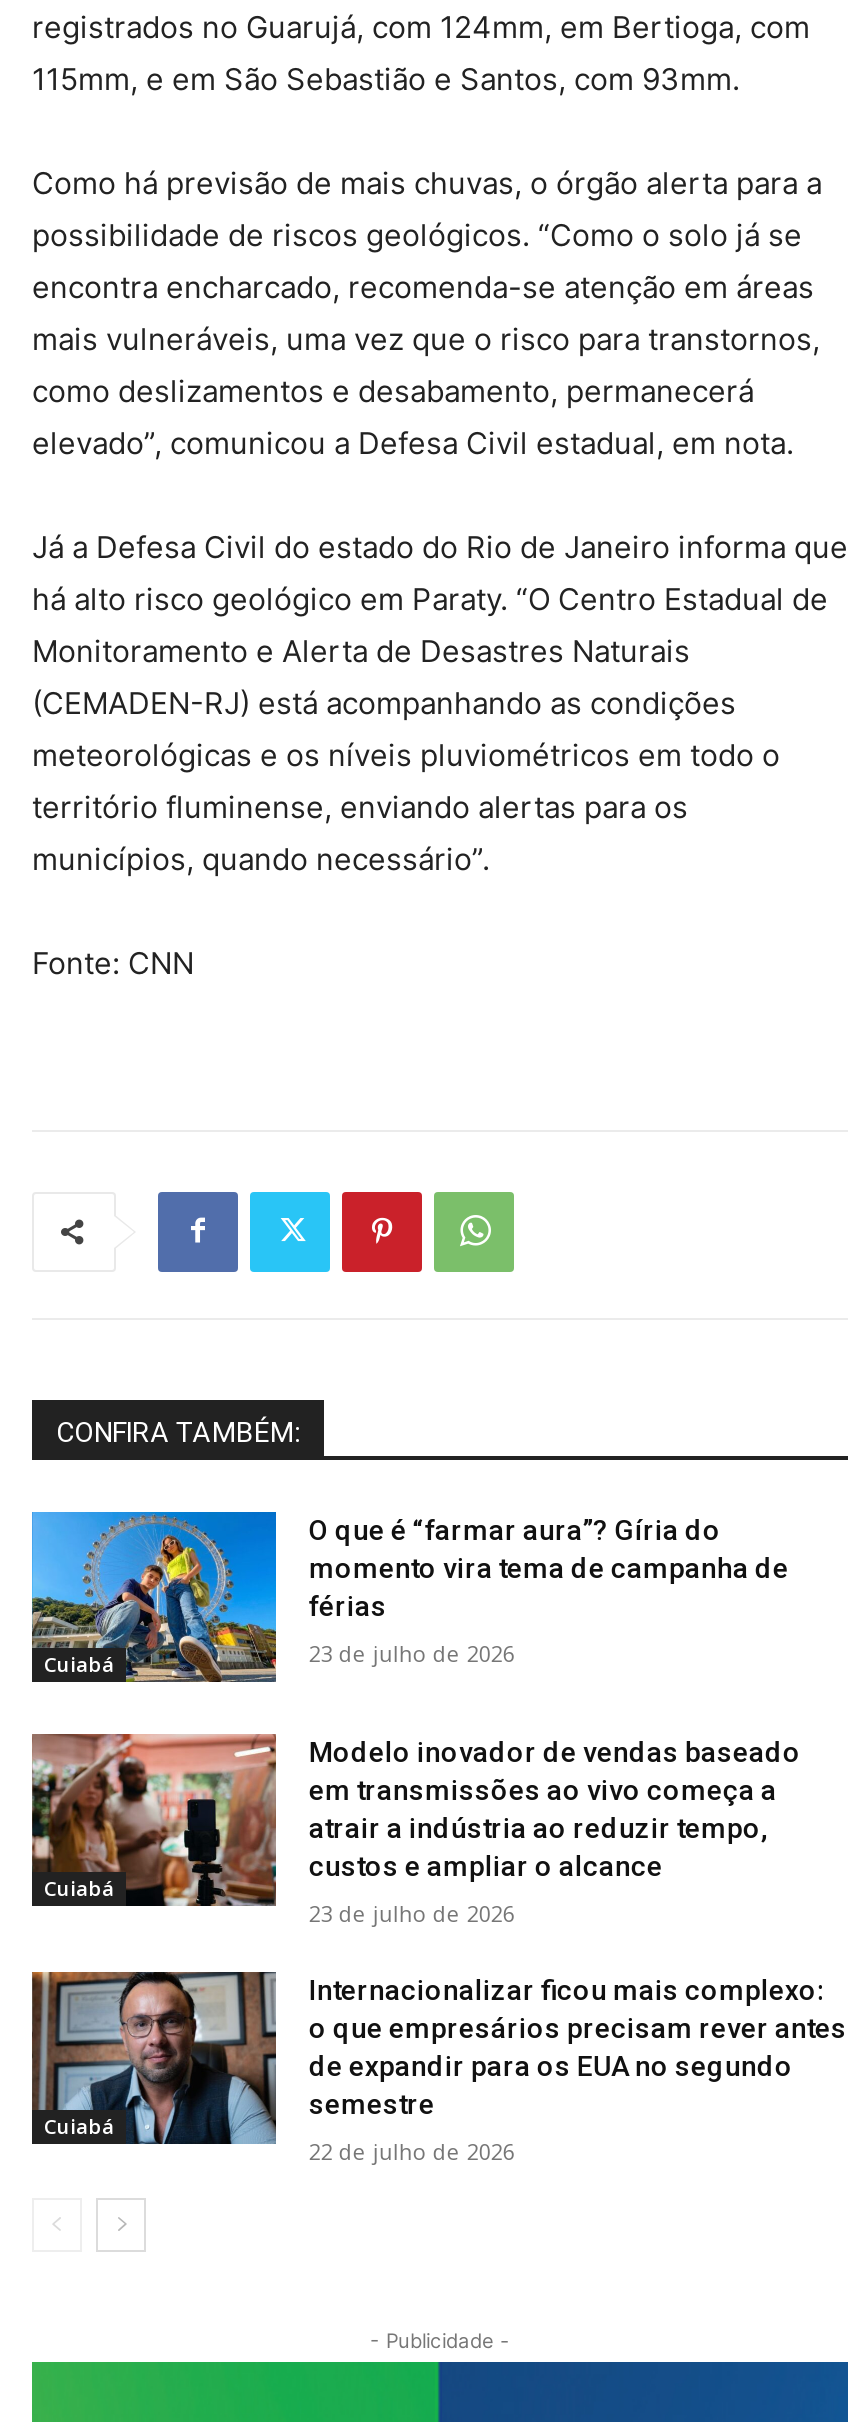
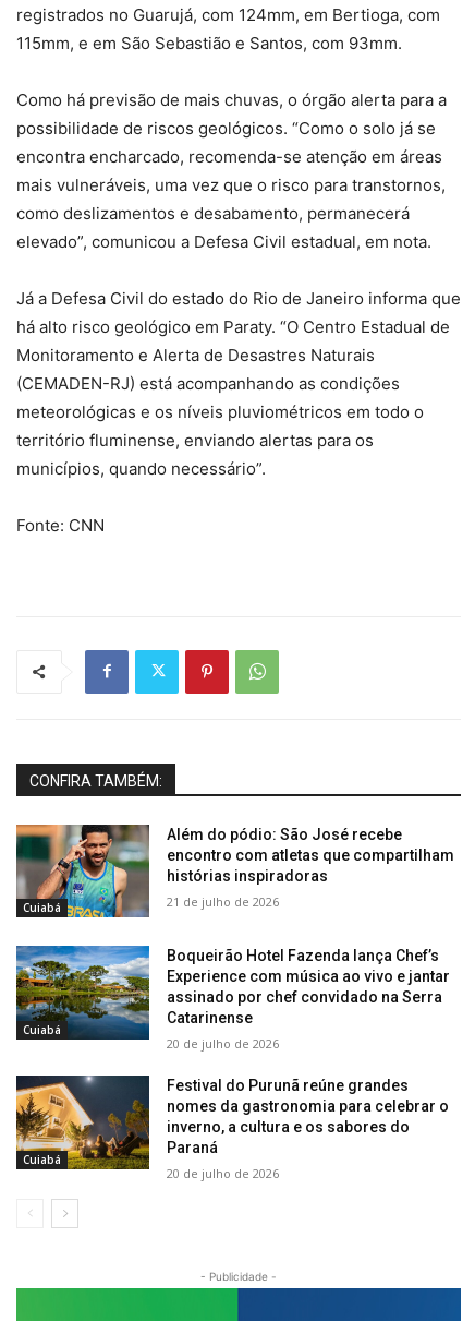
[30,1510,789,1684] [image] | O que é “farmar aura”? Gíria do | momento vira tema de campanha de | férias -> [15,824,455,918] [image] | Além do pódio: São José recebe | encontro com atletas que compartilham | histórias inspiradoras
[309,1638,515,1668] 23 de julho de 2026 -> [167,893,279,910] 21 de julho de 2026
[30,1732,801,1908] [image] | Modelo inovador de vendas baseado | em transmissões ao vivo começa a | atrair a indústria ao reduzir tempo, | custos e ampliar o alcance -> [15,945,450,1041] [image] | Boqueirão Hotel Fazenda lança Chef’s | Experience com música ao vivo e jantar | assinado por chef convidado na Serra | Catarinense
[309,1899,515,1929] 23 de julho de 2026 -> [167,1036,279,1052] 20 de julho de 2026
[30,1970,847,2146] [image] | Internacionalizar ficou mais complexo: | o que empresários precisam rever antes | de expandir para os EUA no segundo | semestre -> [15,1074,449,1170] [image] | Festival do Purunã reúne grandes | nomes da gastronomia para celebrar o | inverno, a cultura e os sabores do | Paraná
[309,2137,515,2167] 22 de julho de 2026 -> [167,1166,279,1182] 20 de julho de 2026

